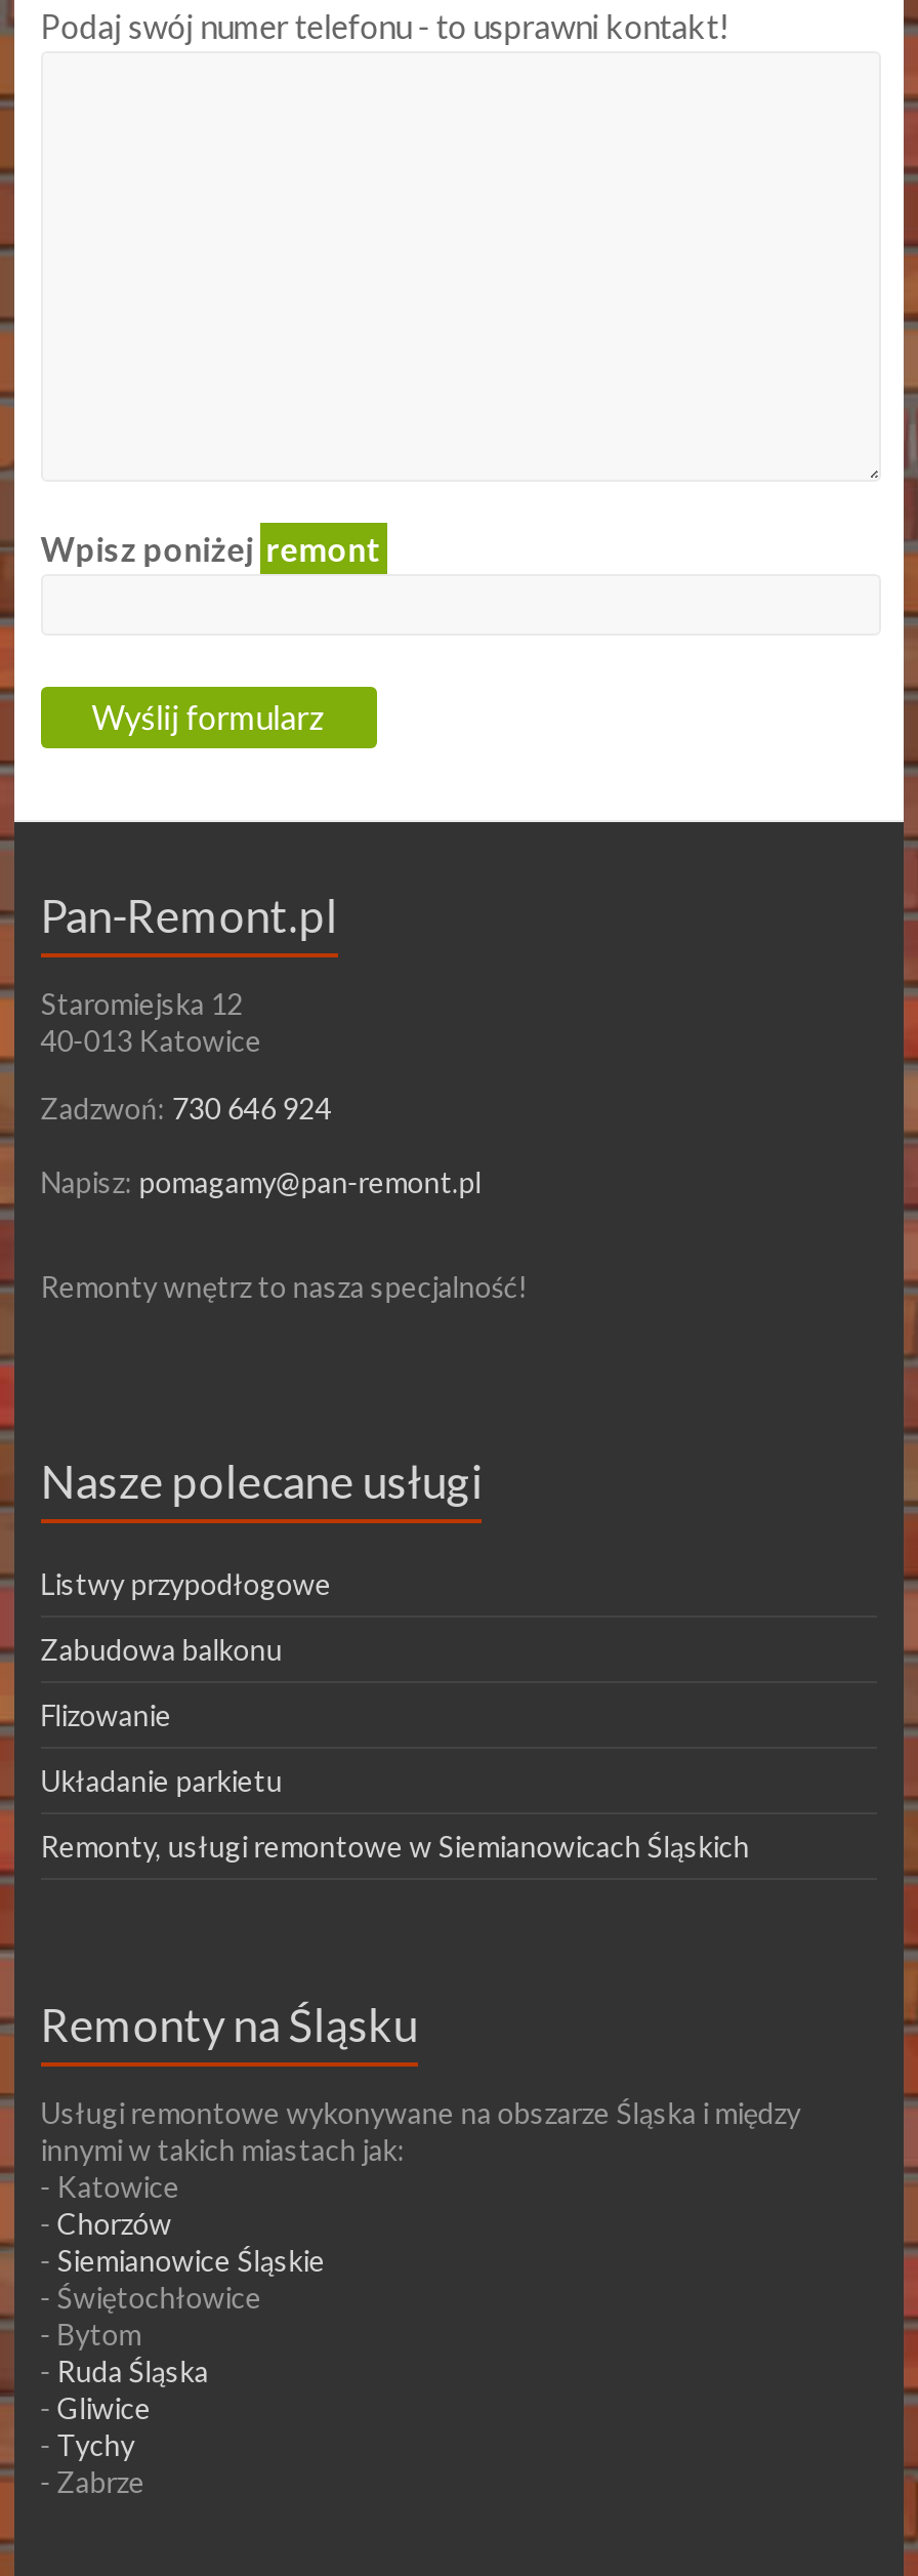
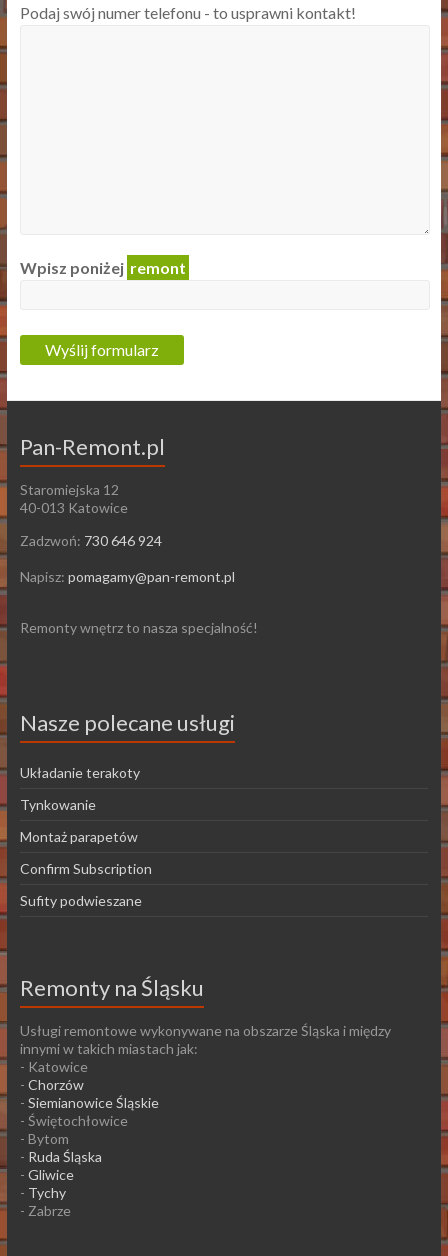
[41,1567,332,1602] Listwy przypodłogowe -> [20,764,140,781] Układanie terakoty
[41,1633,282,1667] Zabudowa balkonu -> [20,796,96,813] Tynkowanie
[41,1698,172,1733] Flizowanie -> [20,828,138,845] Montaż parapetów
[41,1764,282,1799] Układanie parkietu -> [20,860,152,877] Confirm Subscription
[41,1829,750,1864] Remonty, usługi remontowe w Siemianowicach Śląskich -> [20,892,142,909] Sufity podwieszane

